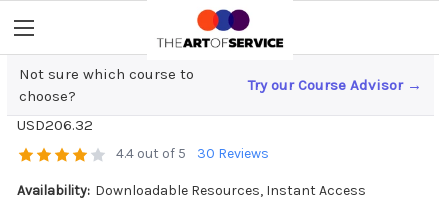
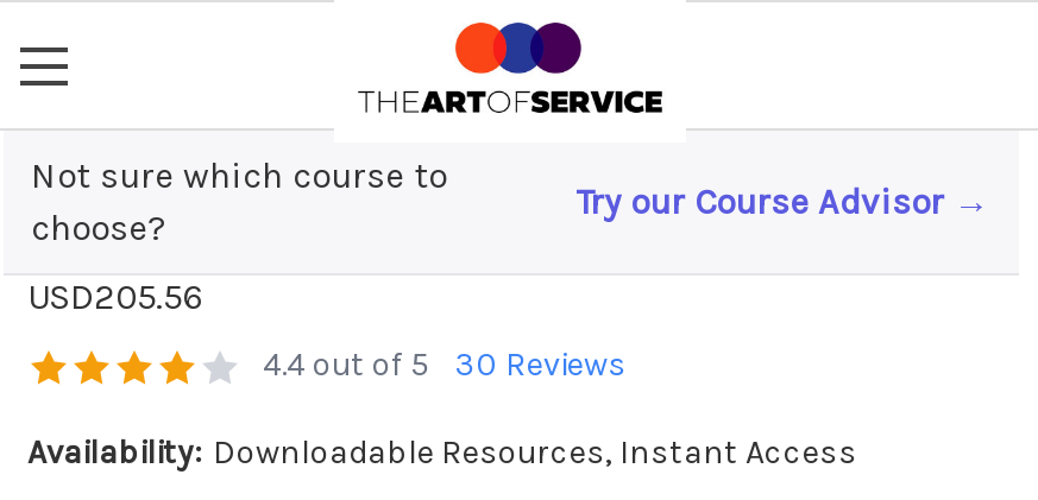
[17,116,93,134] USD206.32 -> [27,276,203,318] USD205.56

